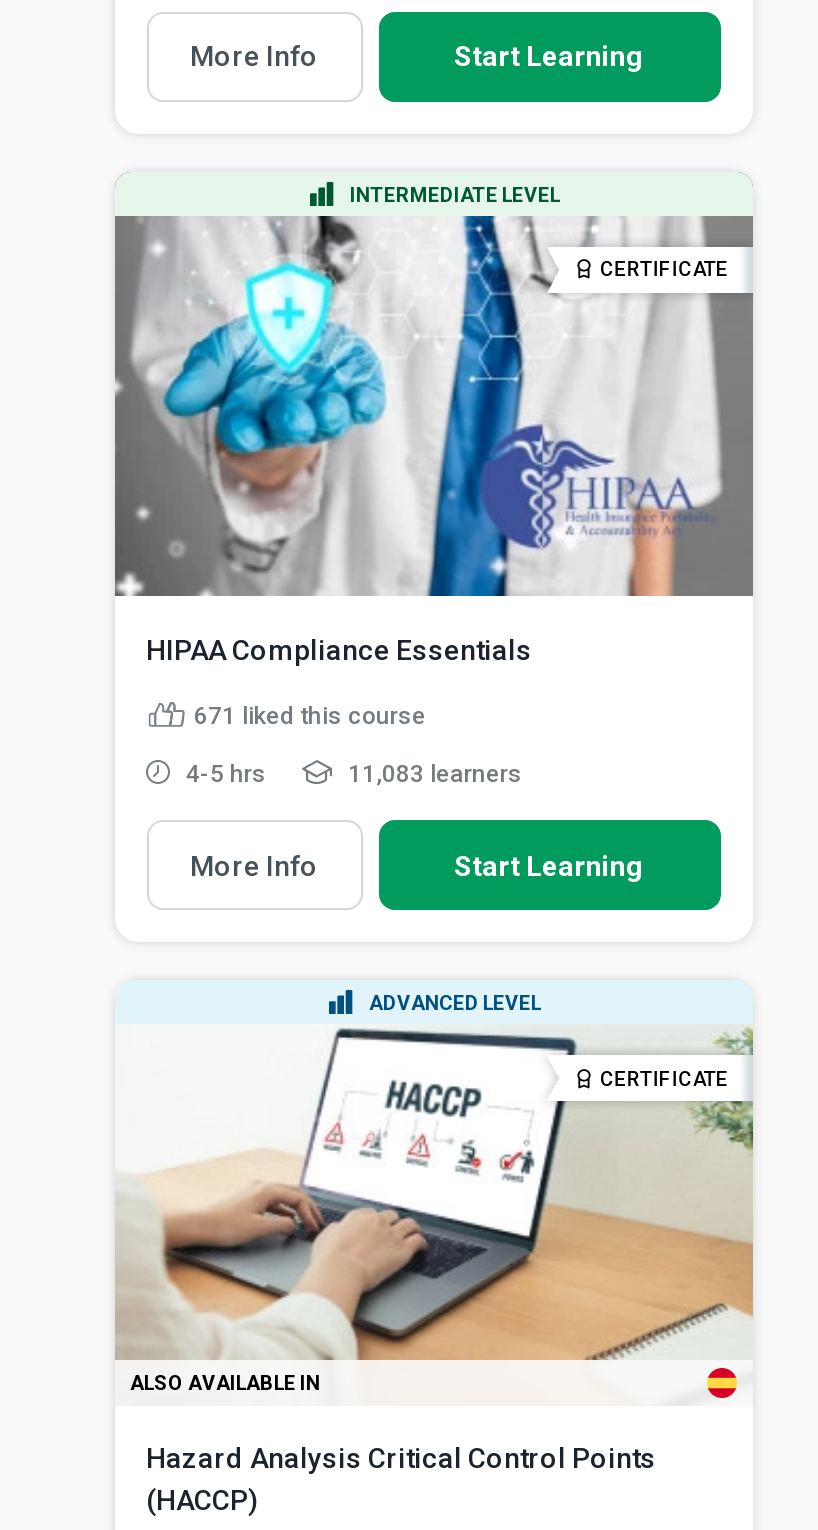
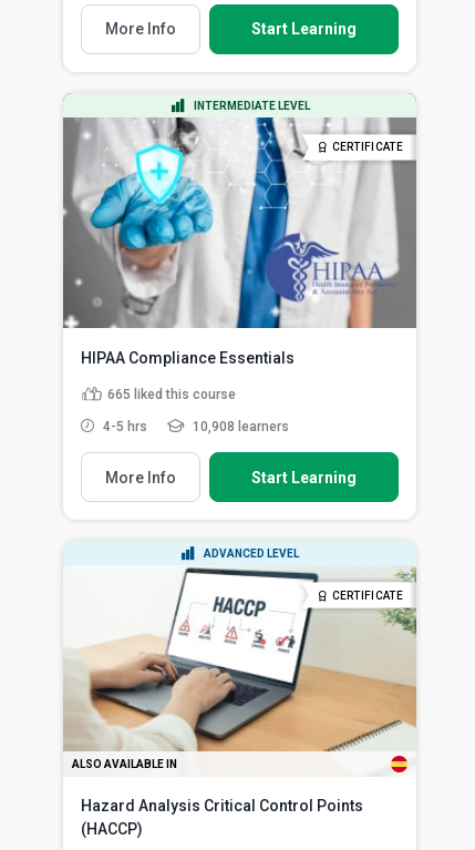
[194,702,426,730] 671 liked this course -> [107,387,235,403] 665 liked this course
[342,760,522,788] 11,083 learners -> [189,419,288,434] 10,908 learners

